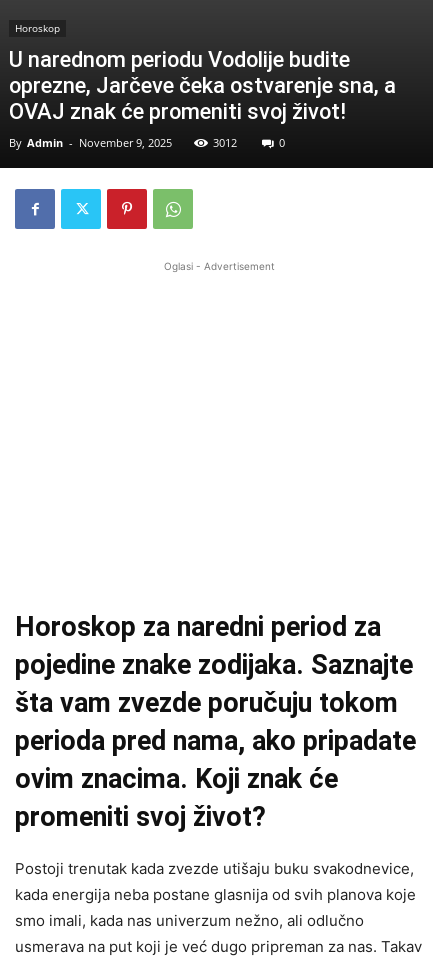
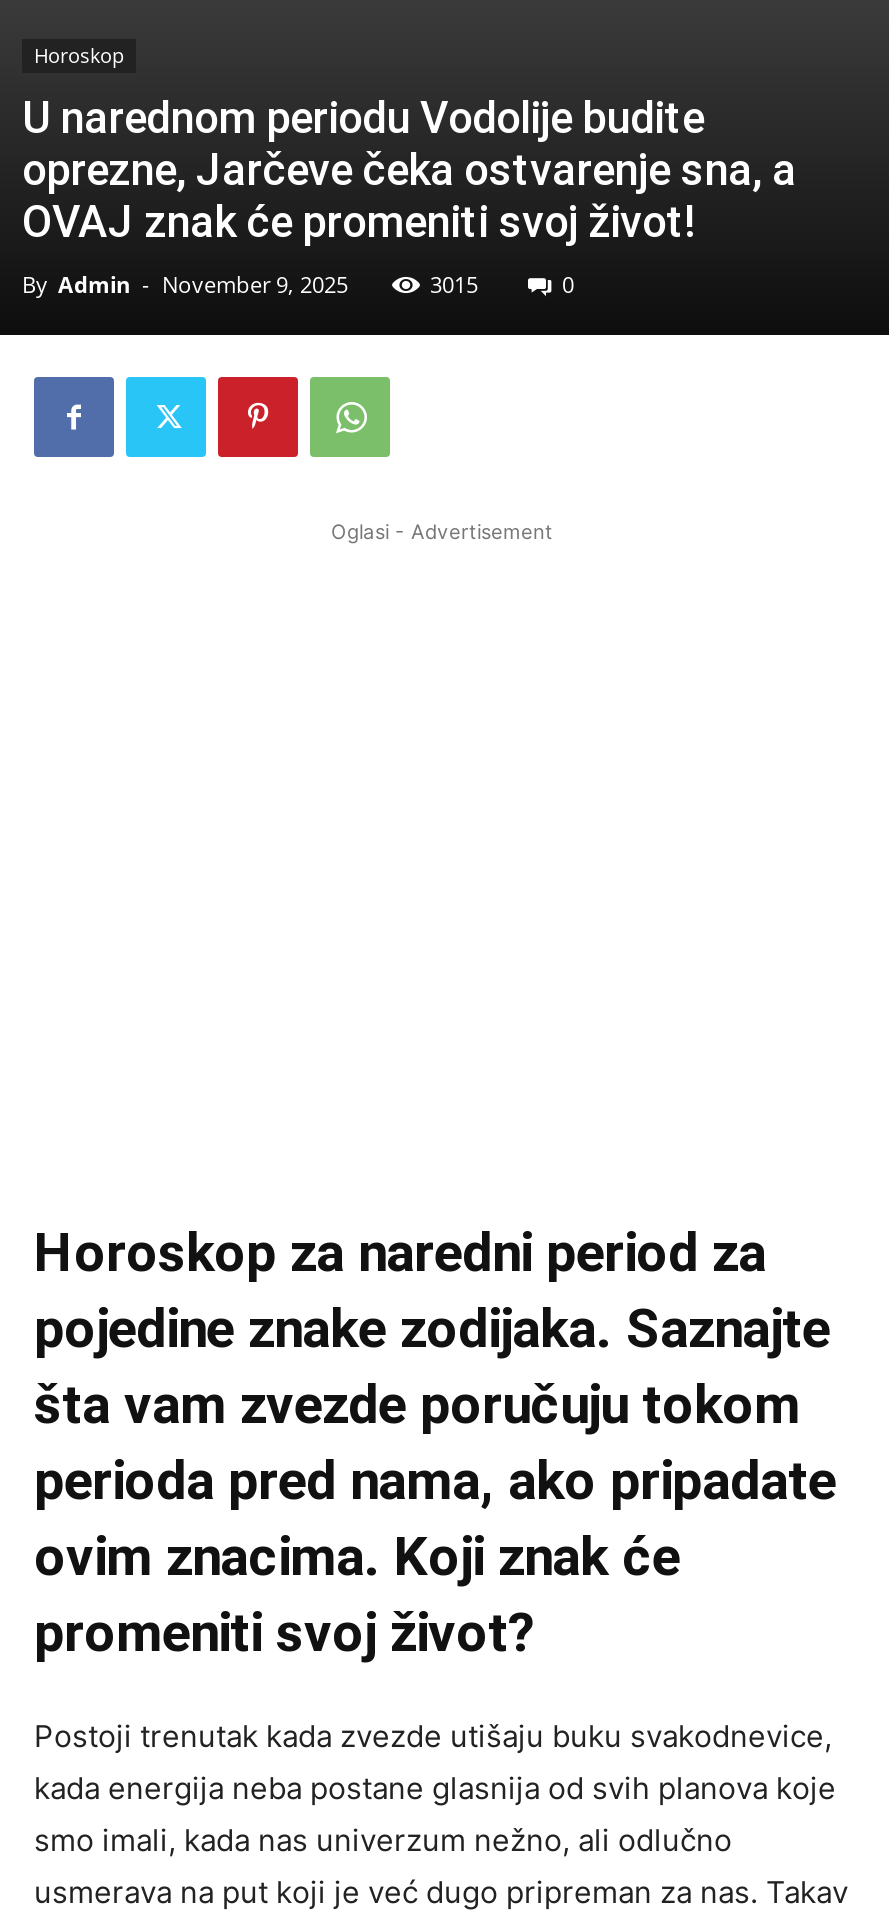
[213,135,237,150] 3012 -> [430,269,478,299] 3015

